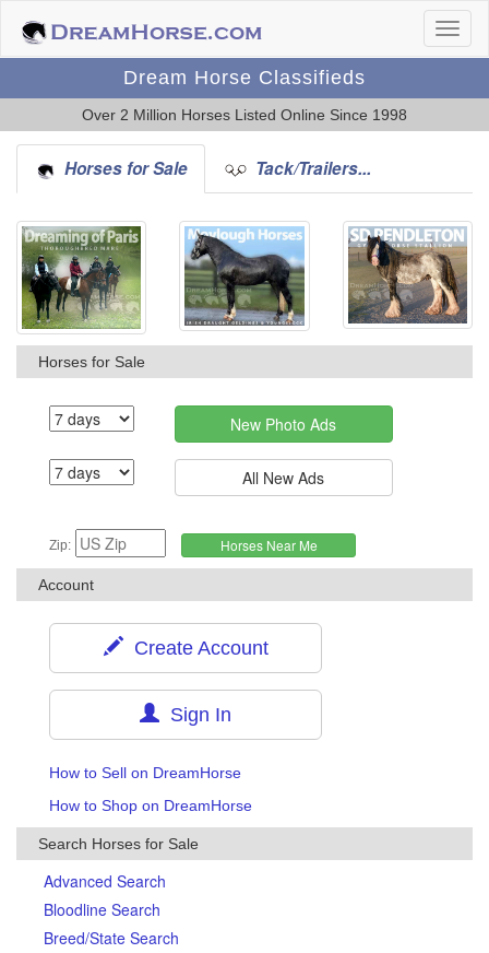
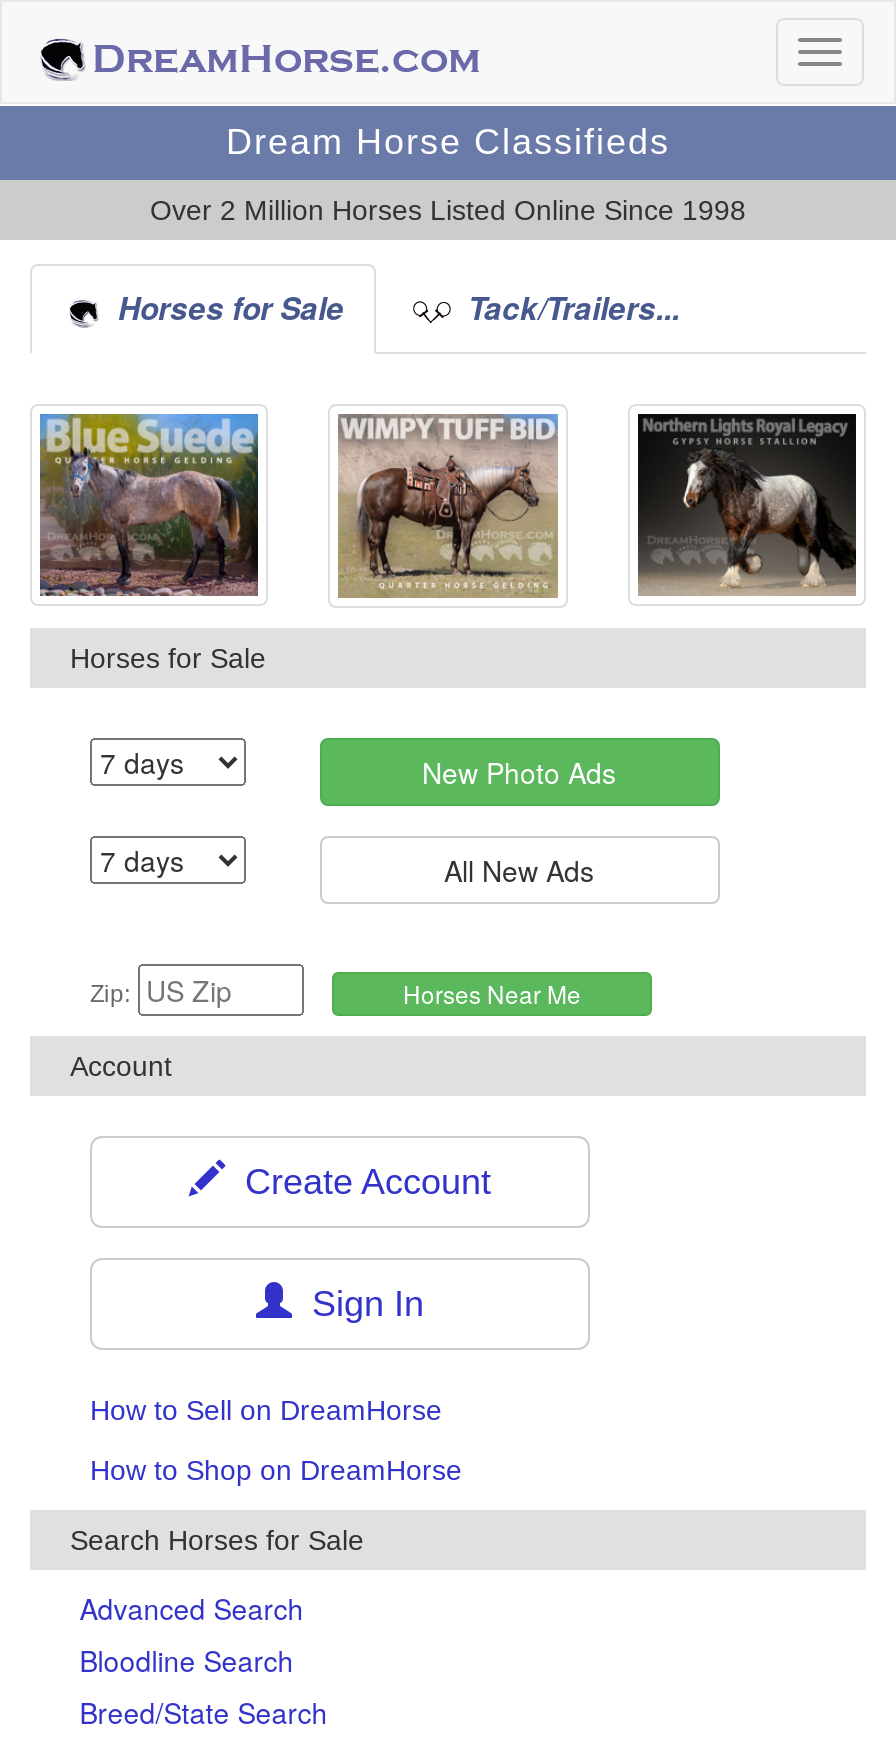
[21,225,142,330] [image] -> [38,412,260,598] [image]
[183,226,306,326] [image] -> [336,412,560,598] [image]
[347,226,468,325] [image] -> [636,412,858,596] [image]

